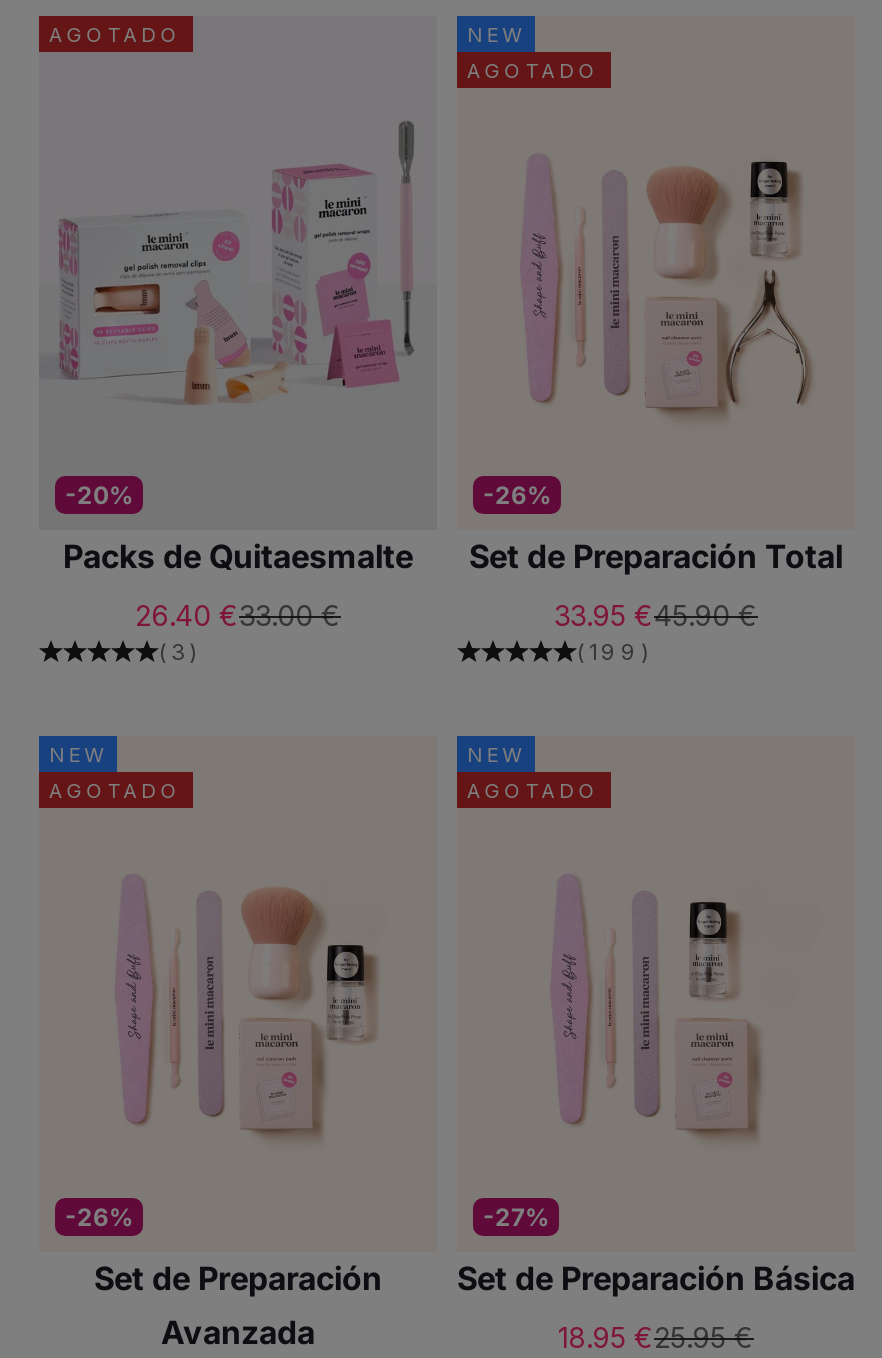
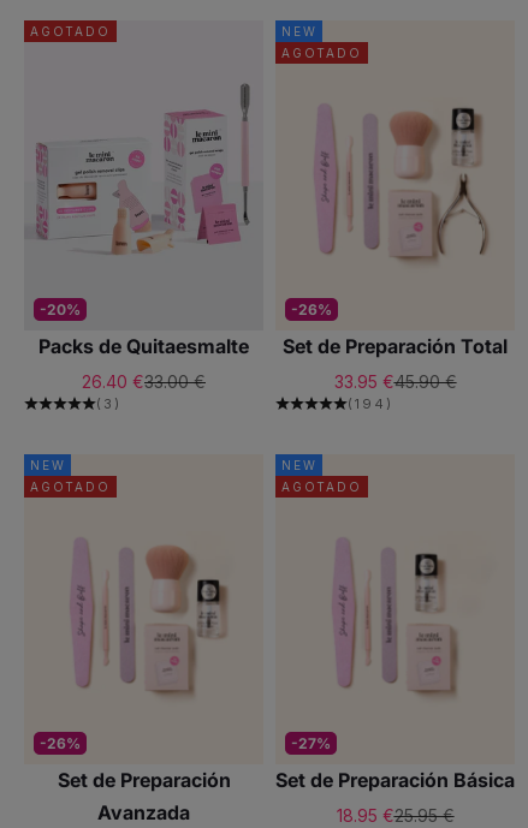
[577,638,653,666] (199) -> [348,395,393,412] (194)

